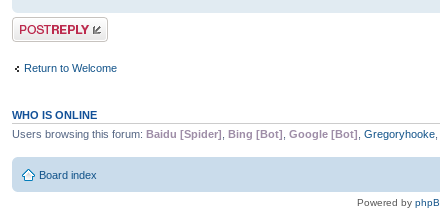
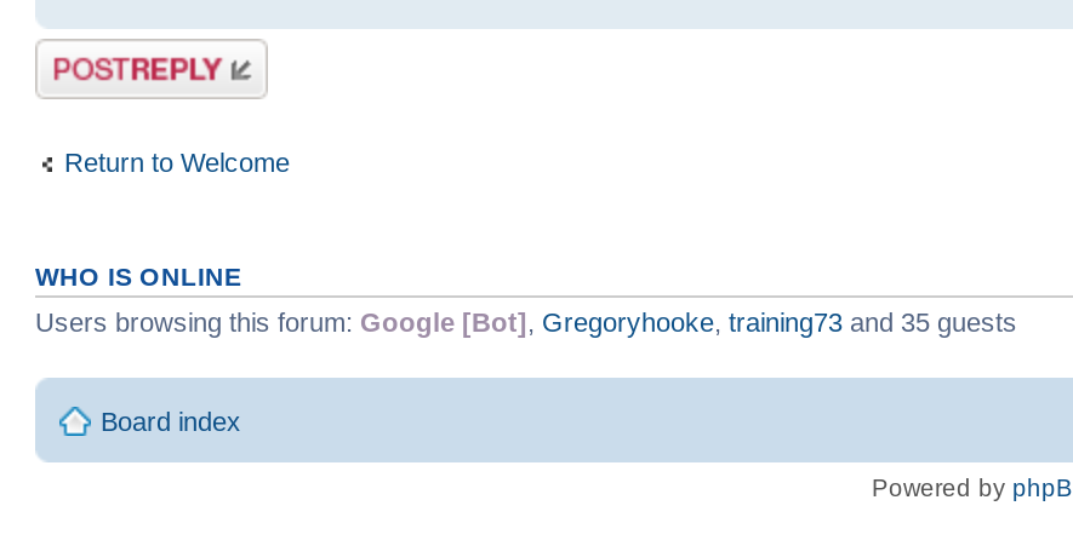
[12,128,440,140] Users browsing this forum: Baidu [Spider], Bing [Bot], Google [Bot], Gregoryhooke, -> [35,307,1017,336] Users browsing this forum: Google [Bot], Gregoryhooke, training73 and 35 guests

